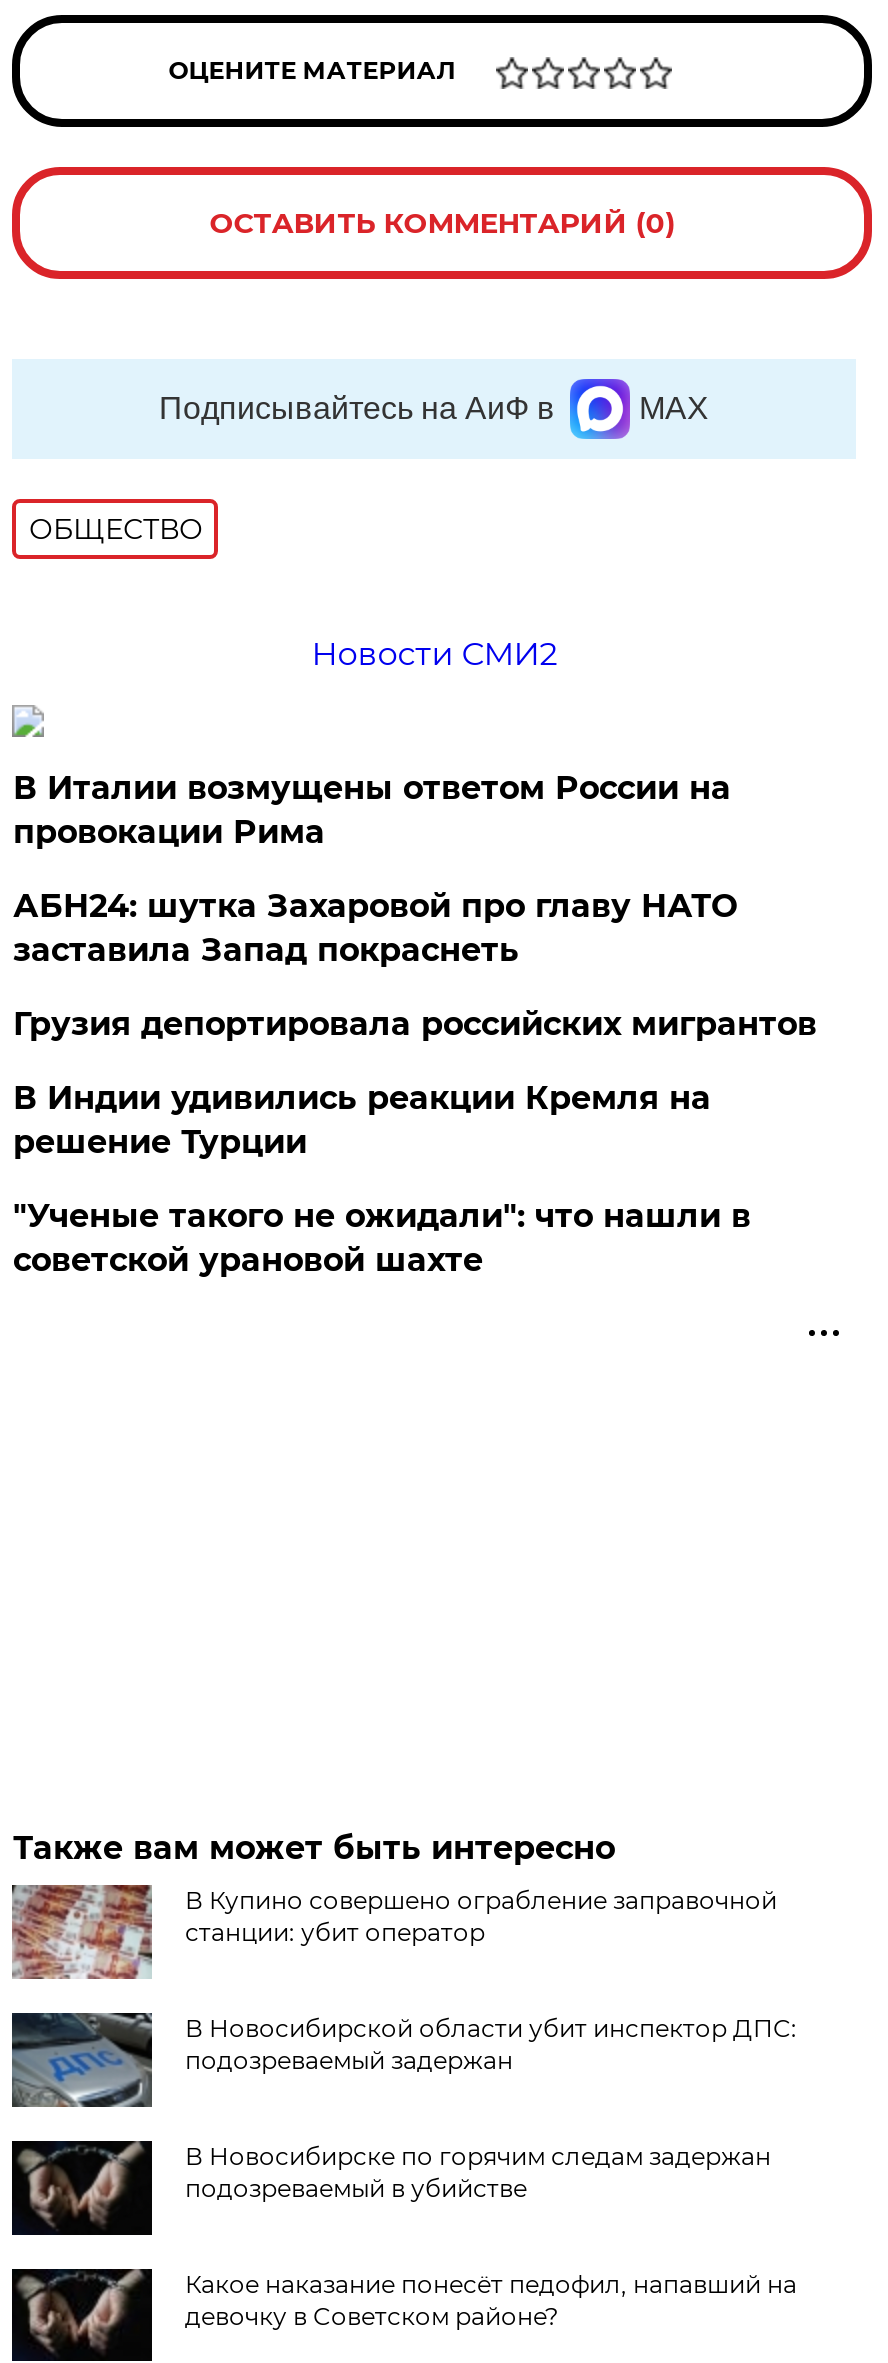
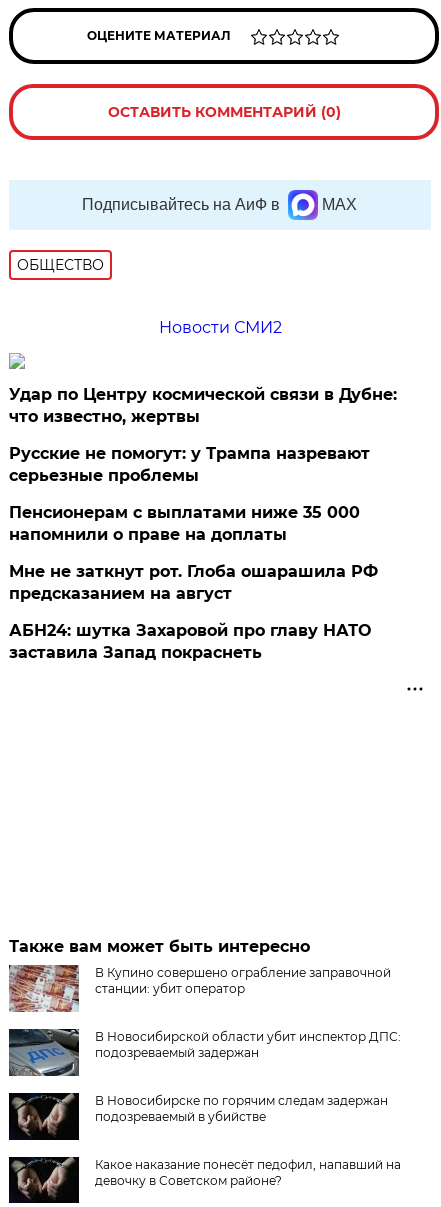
[13,769,731,851] В Италии возмущены ответом России на | провокации Рима -> [9,385,397,603] Удар по Центру космической связи в Дубне: | что известно, жертвы | Русские не помогут: у Трампа назревают | серьезные проблемы | Пенсионерам с выплатами ниже 35 000 | напомнили о праве на доплаты | Мне не заткнут рот. Глоба ошарашила РФ | предсказанием на август
moved [13,887,737,969] -> [9,621,371,662]: АБН24: шутка Захаровой про главу НАТО | заставила Запад покраснеть
[13,1005,817,1279] Грузия депортировала российских мигрантов | В Индии удивились реакции Кремля на | решение Турции | "Ученые такого не ожидали": что нашли в | советской урановой шахте -> none

